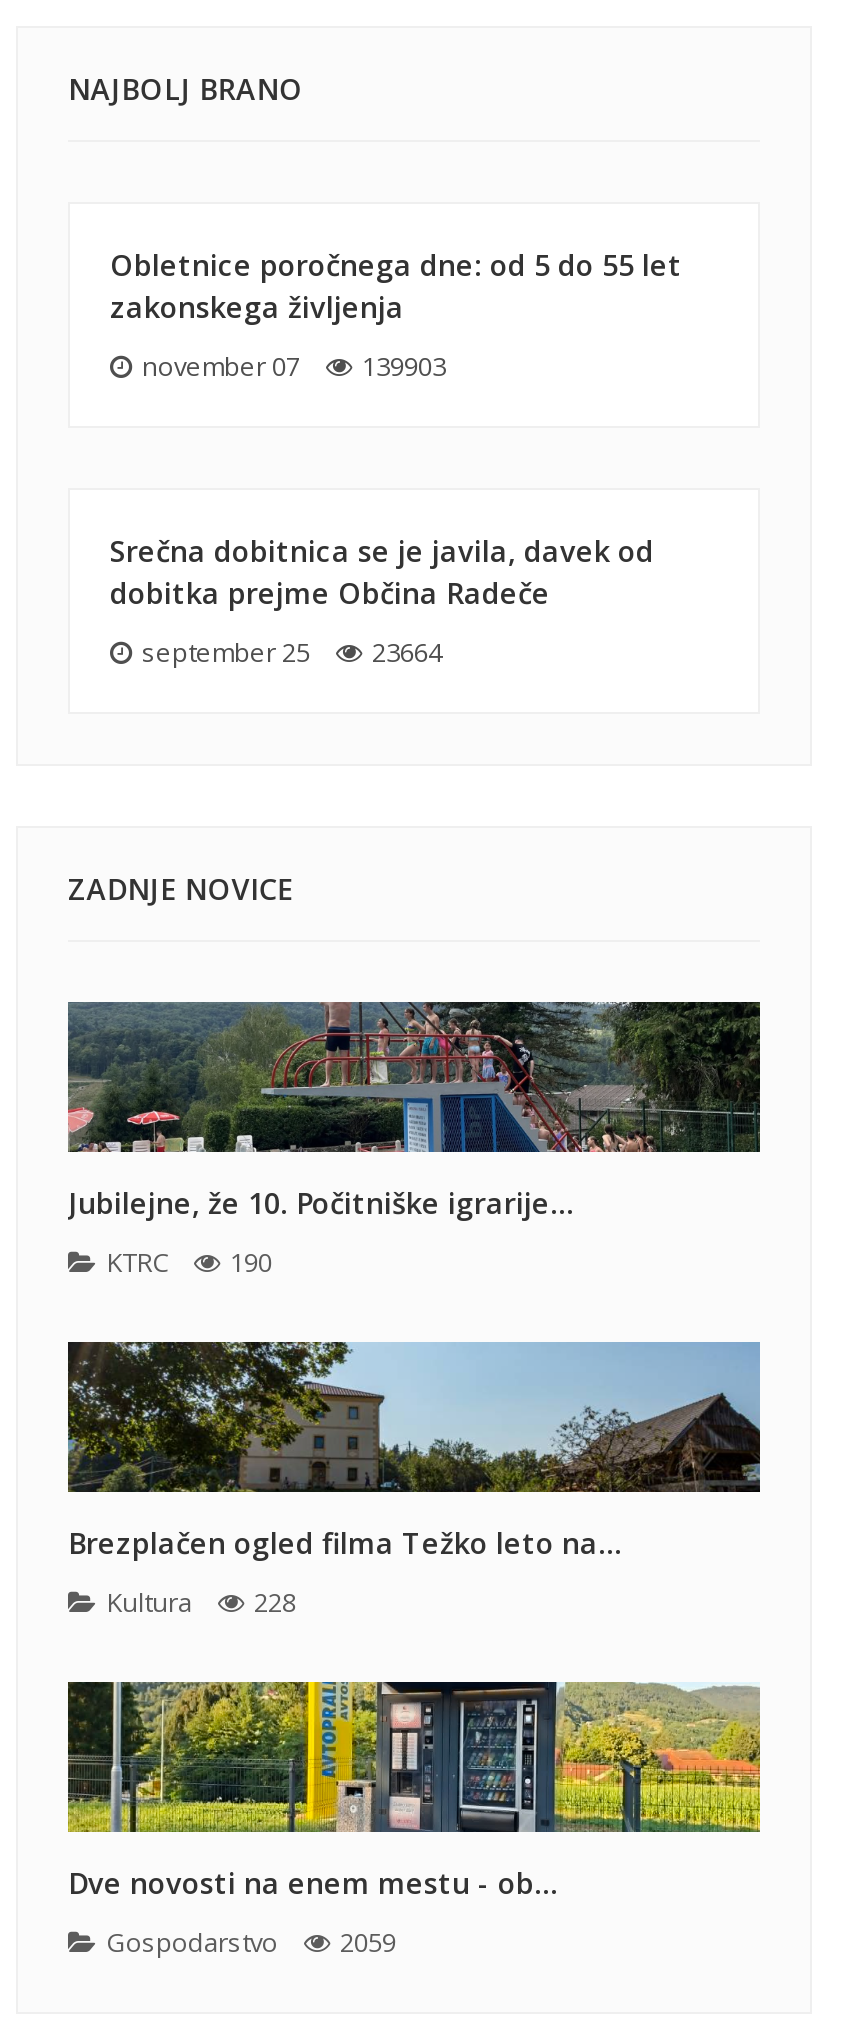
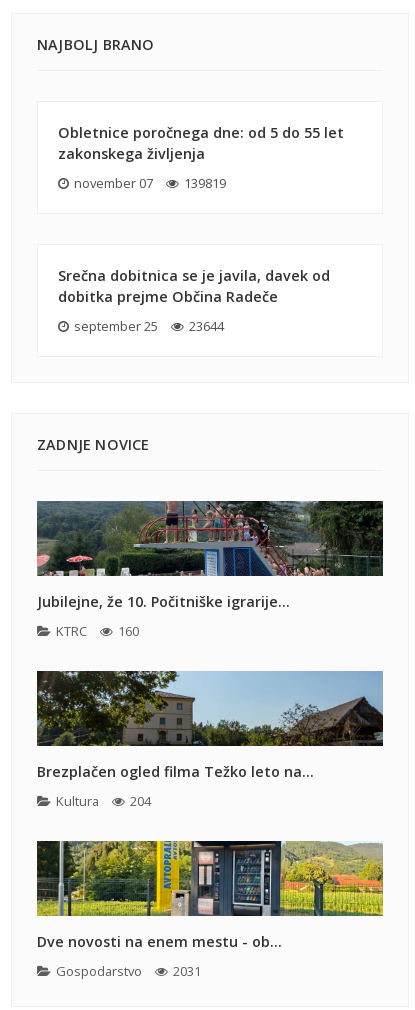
[142,347,446,383] november 07 139903 -> [74,174,226,192] november 07 139819
[142,633,442,669] september 25 23664 -> [74,317,224,335] september 25 23644
[106,1243,272,1279] KTRC 190 -> [56,622,139,640] KTRC 160
[106,1583,296,1619] Kultura 228 -> [56,792,151,810] Kultura 204
[106,1923,396,1959] Gospodarstvo 2059 -> [56,962,201,980] Gospodarstvo 2031

